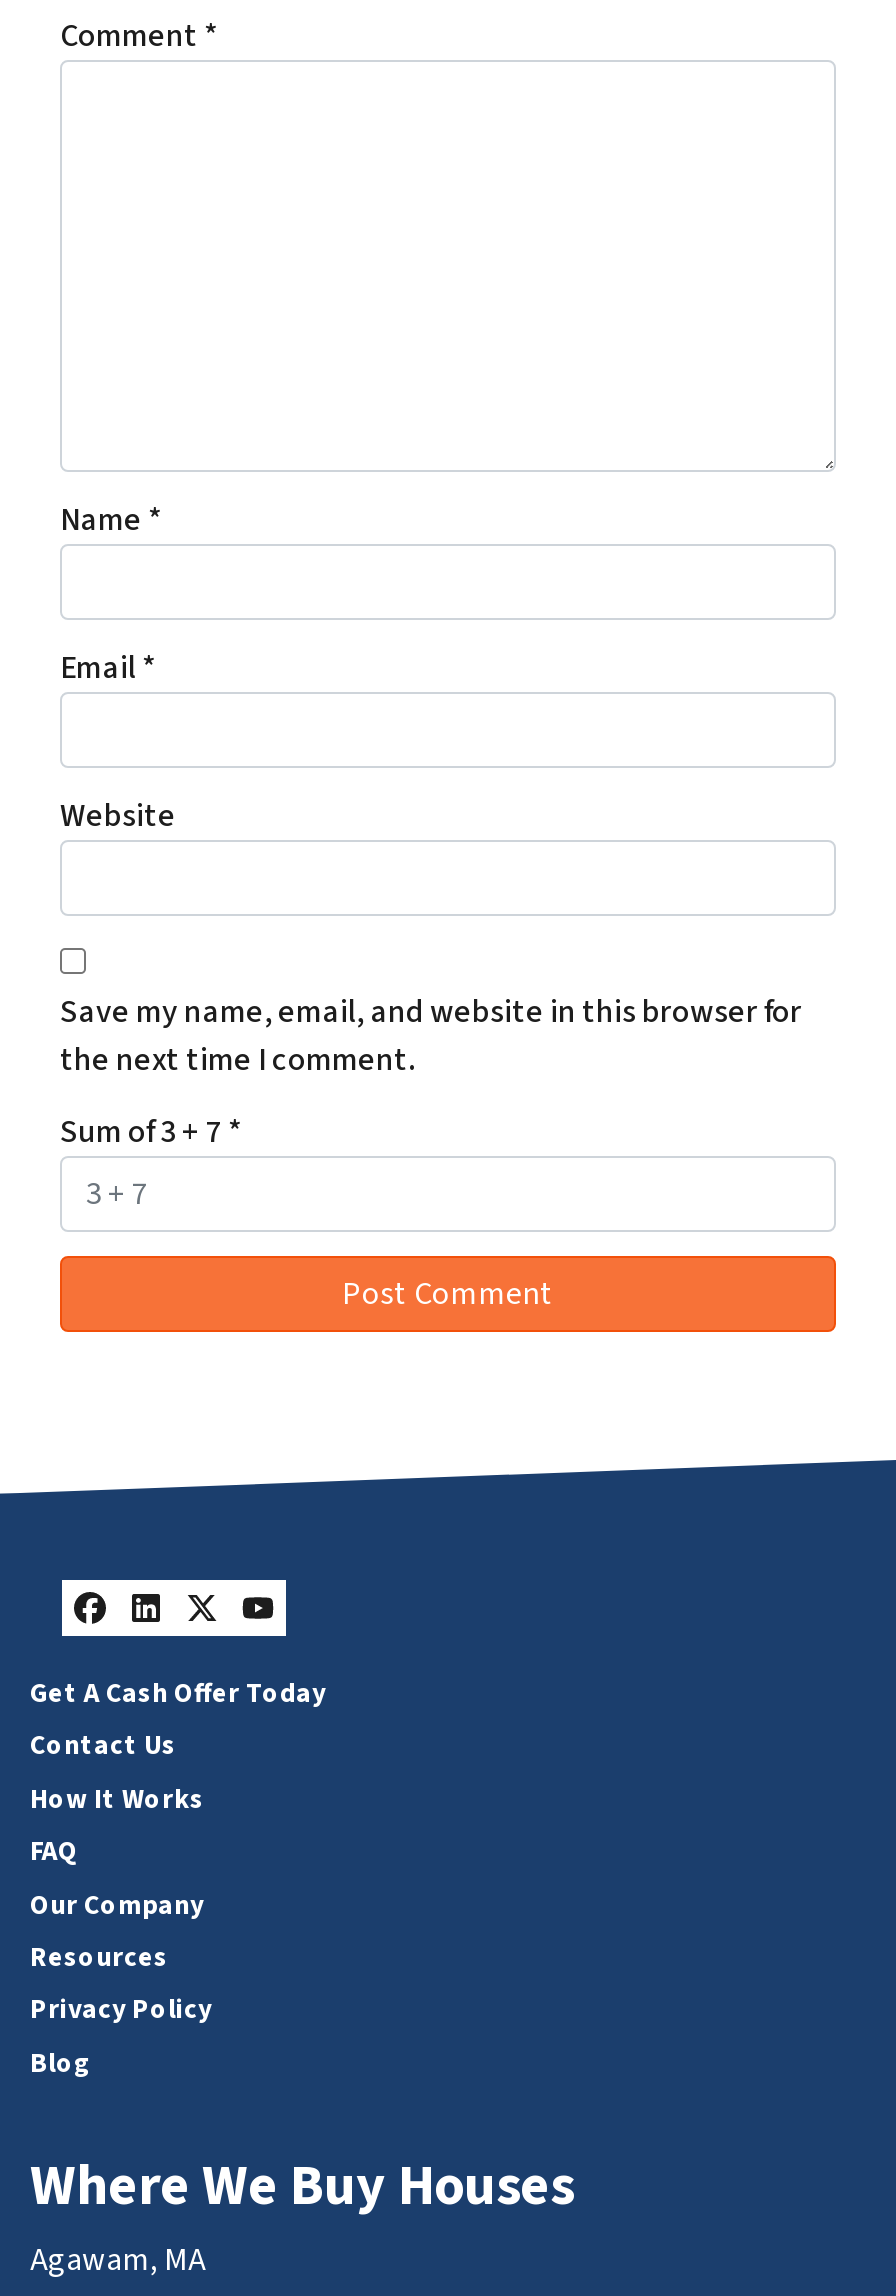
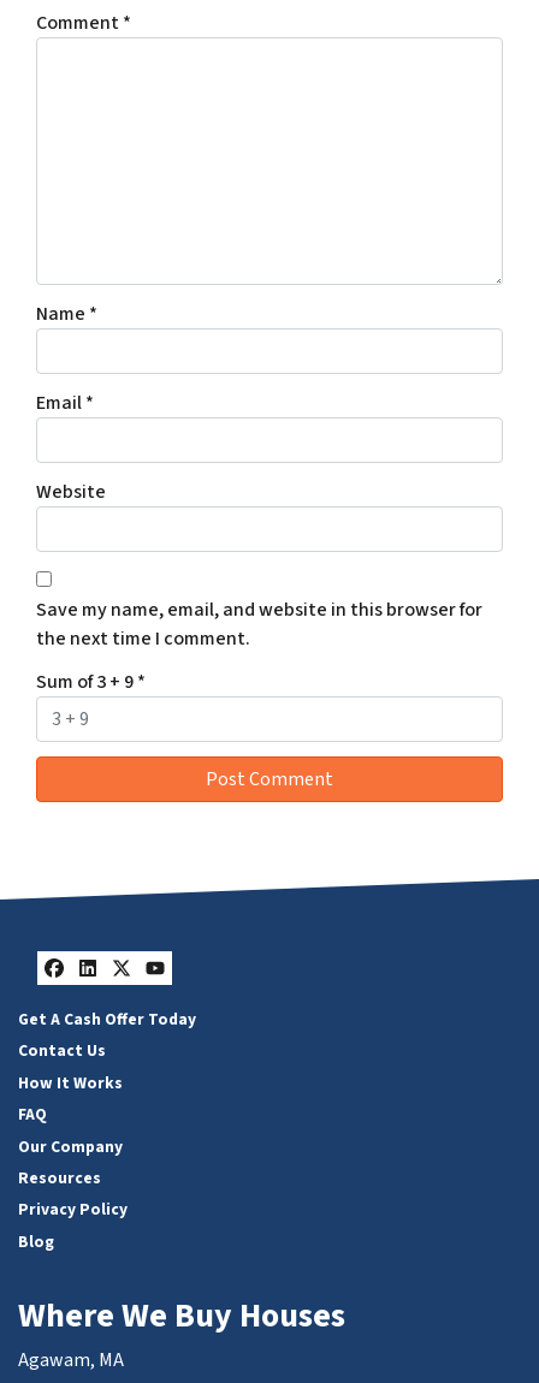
[60,1110,242,1154] Sum of 3 + 7 * -> [36,669,146,695] Sum of 3 + 9 *

